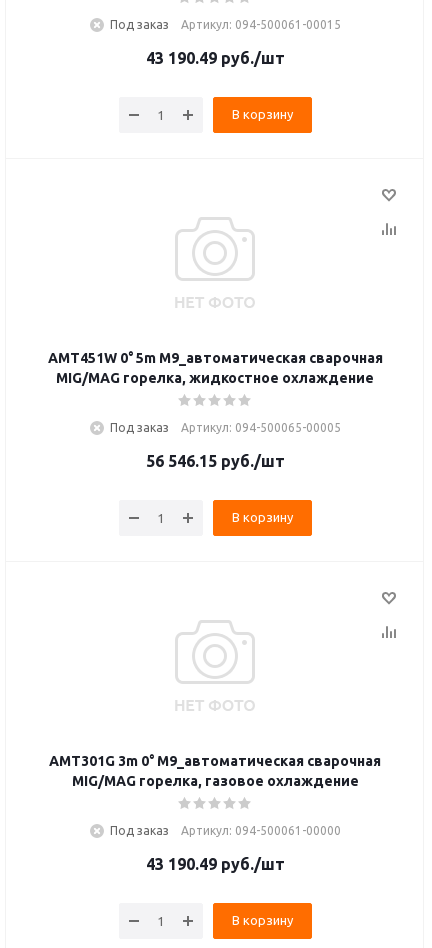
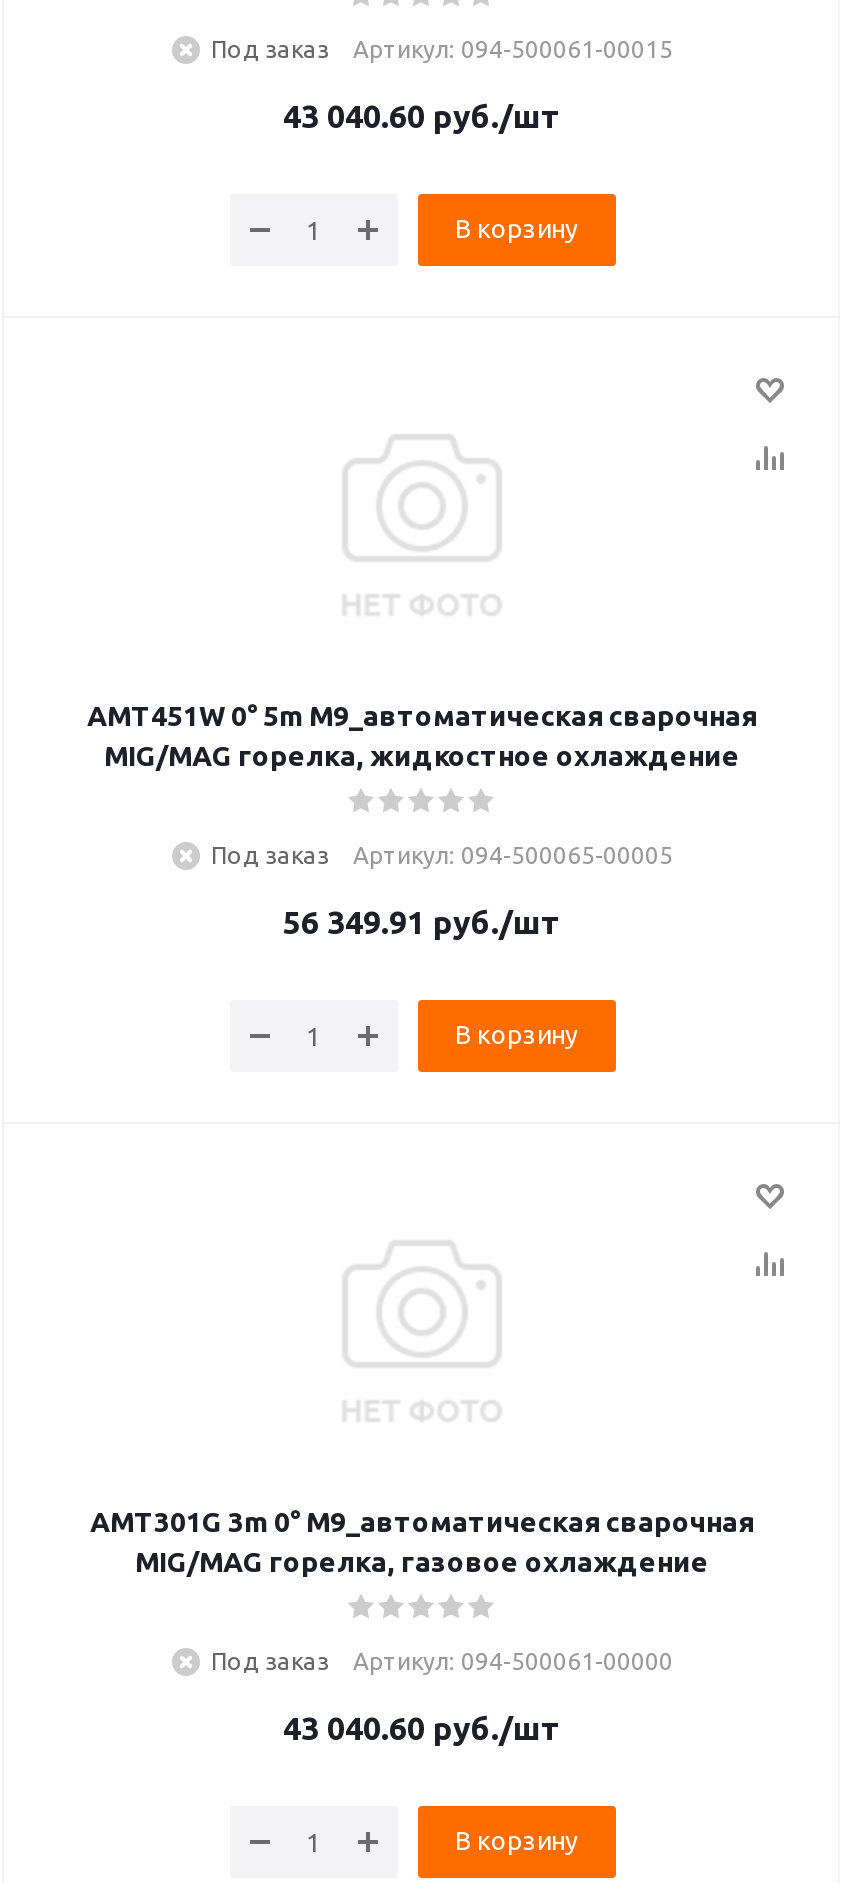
[145,49,284,67] 43 190.49 руб./шт -> [283,98,561,134] 43 040.60 руб./шт
[145,452,284,470] 56 546.15 руб./шт -> [283,904,561,940] 56 349.91 руб./шт
[145,855,284,873] 43 190.49 руб./шт -> [283,1710,561,1746] 43 040.60 руб./шт

